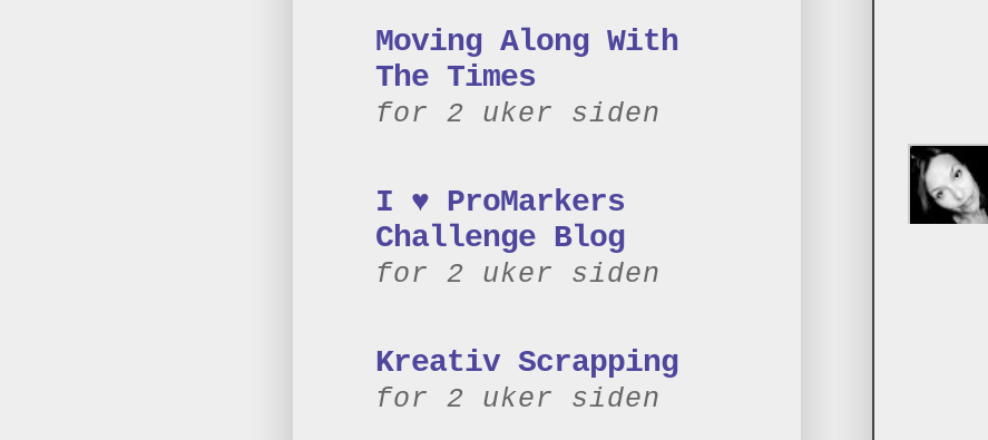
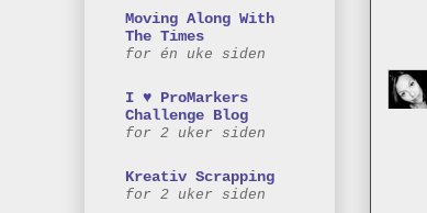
[375,97,661,131] for 2 uker siden -> [125,46,266,63] for én uke siden

